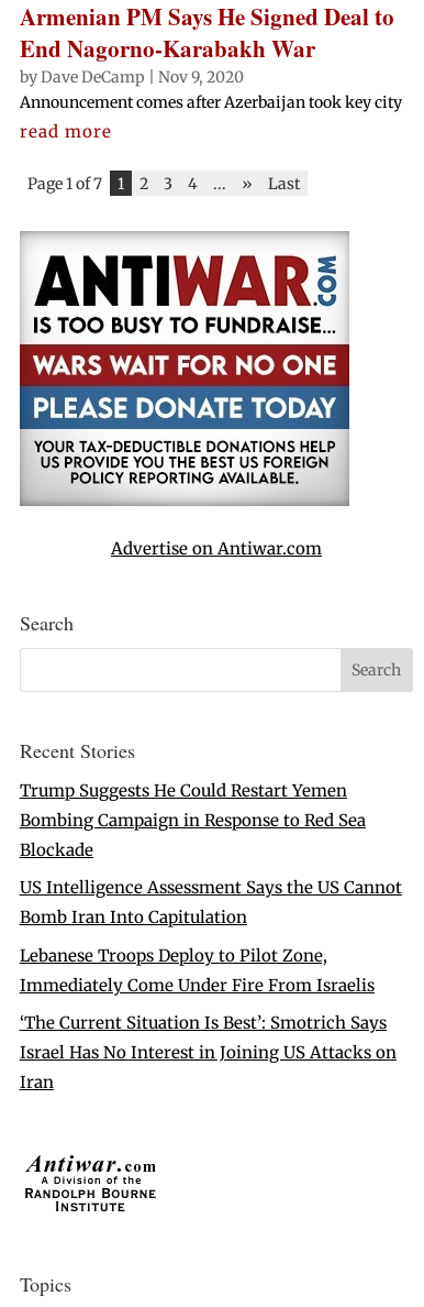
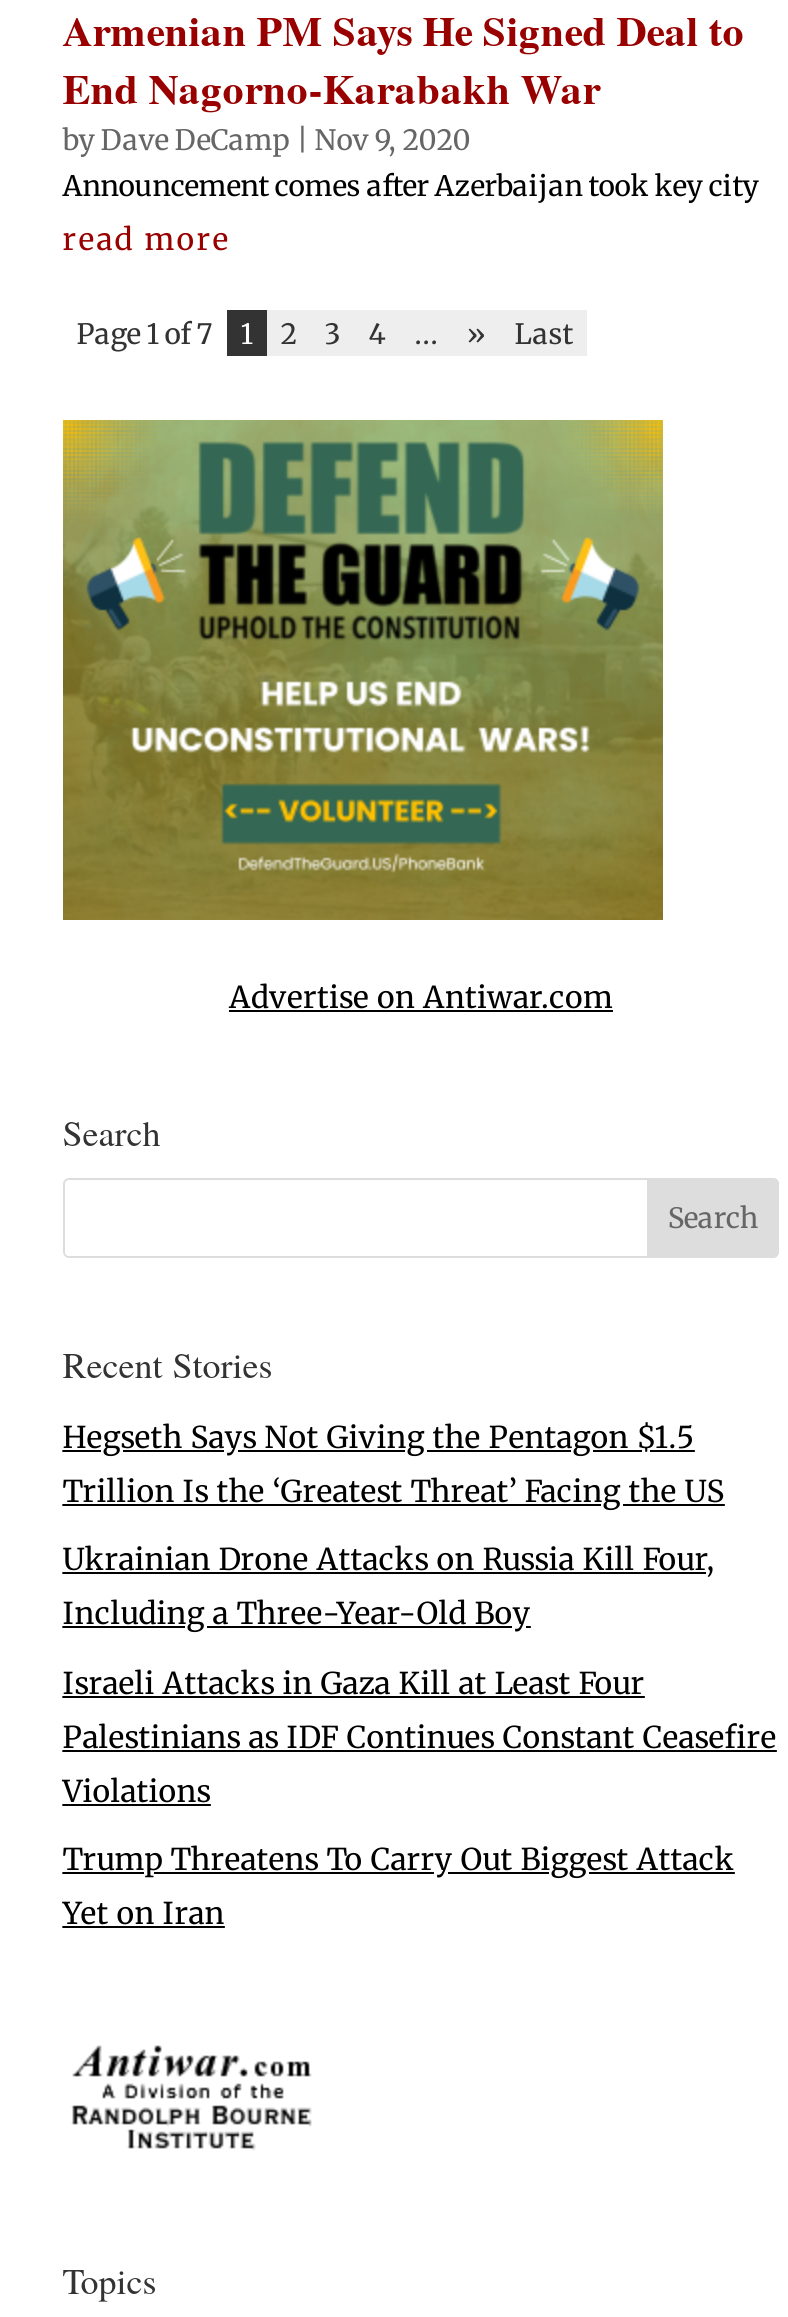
[19,231,350,506] [image] -> [61,418,665,922] [image]
[20,780,366,860] Trump Suggests He Could Restart Yemen | Bombing Campaign in Response to Red Sea | Blockade -> [63,1418,725,1510] Hegseth Says Not Giving the Pentagon $1.5 | Trillion Is the ‘Greatest Threat’ Facing the US
[20,877,402,928] US Intelligence Assessment Says the US Cannot | Bomb Iran Into Capitulation -> [63,1541,715,1633] Ukrainian Drone Attacks on Russia Kill Four, | Including a Three-Year-Old Boy
[20,945,374,995] Lebanese Troops Deploy to Pilot Zone, | Immediately Come Under Fire From Israelis -> [63,1664,777,1810] Israeli Attacks in Gaza Kill at Least Four | Palestinians as IDF Continues Constant Ceasefire | Violations
[20,1012,396,1093] ‘The Current Situation Is Best’: Smotrich Says | Israel Has No Interest in Joining US Attacks on | Iran -> [63,1841,735,1933] Trump Threatens To Carry Out Biggest Attack | Yet on Iran

